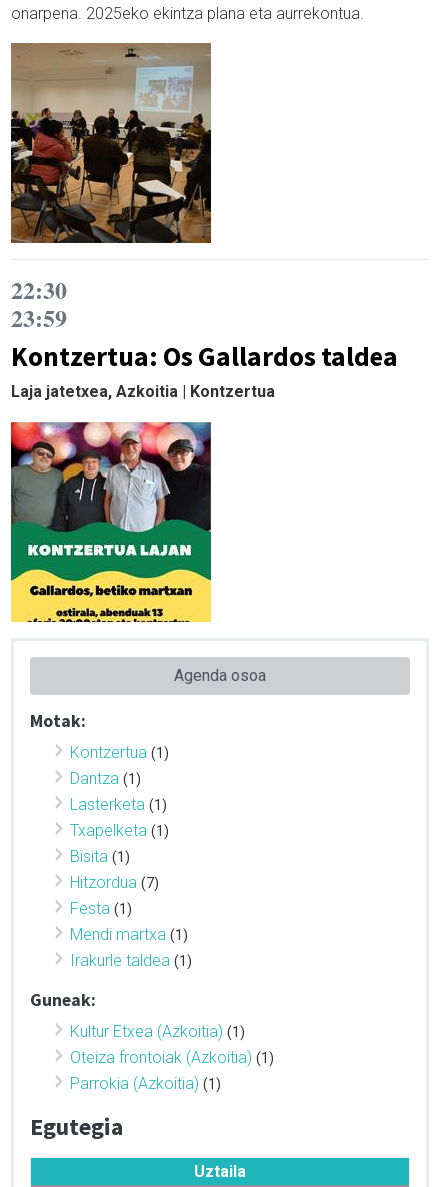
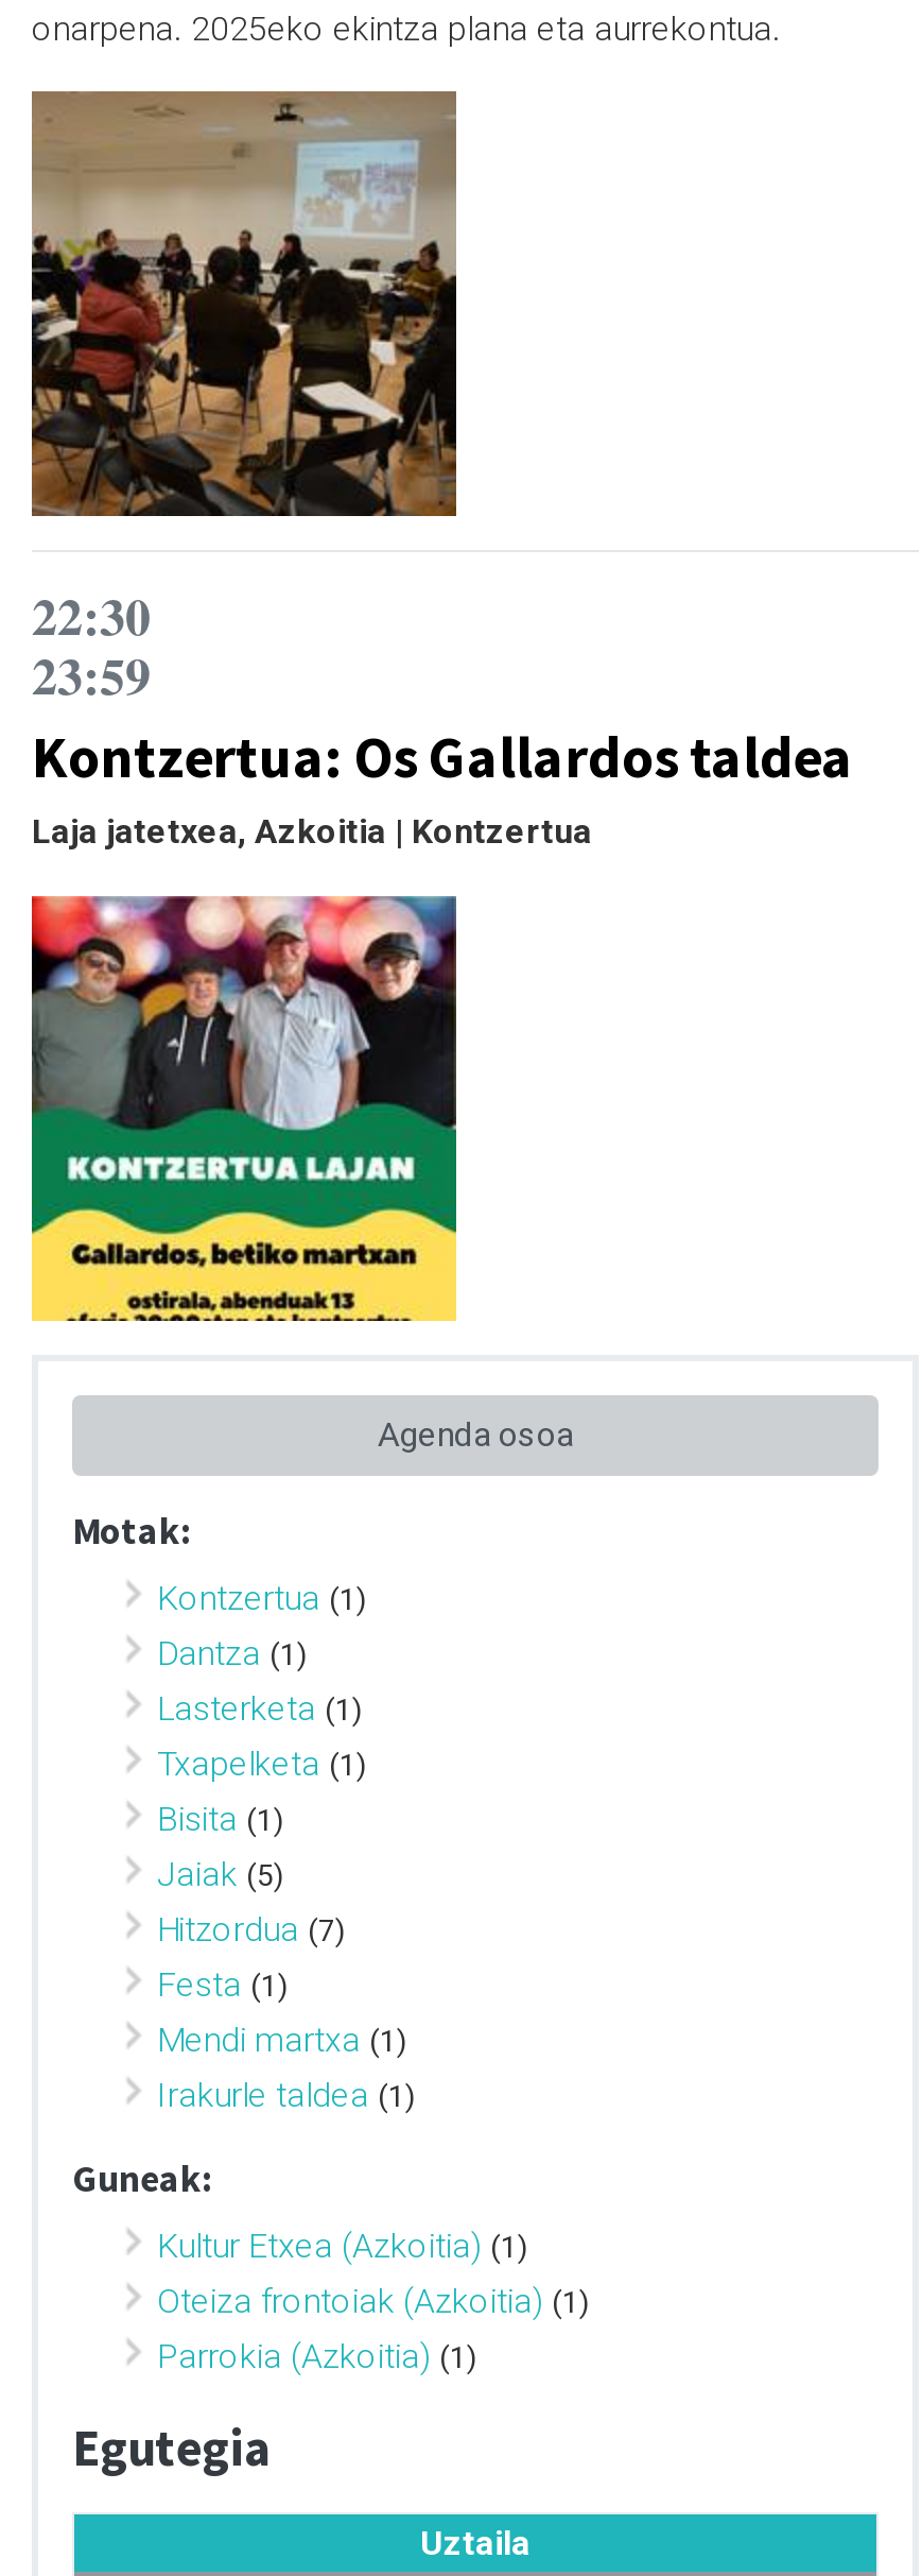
none -> [157,1854,284,1894] Jaiak (5)

